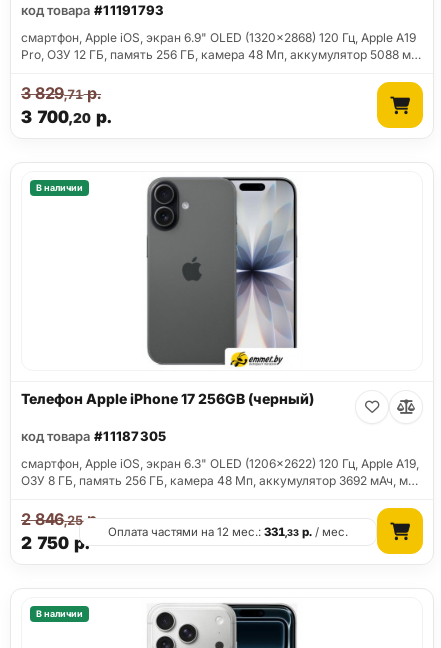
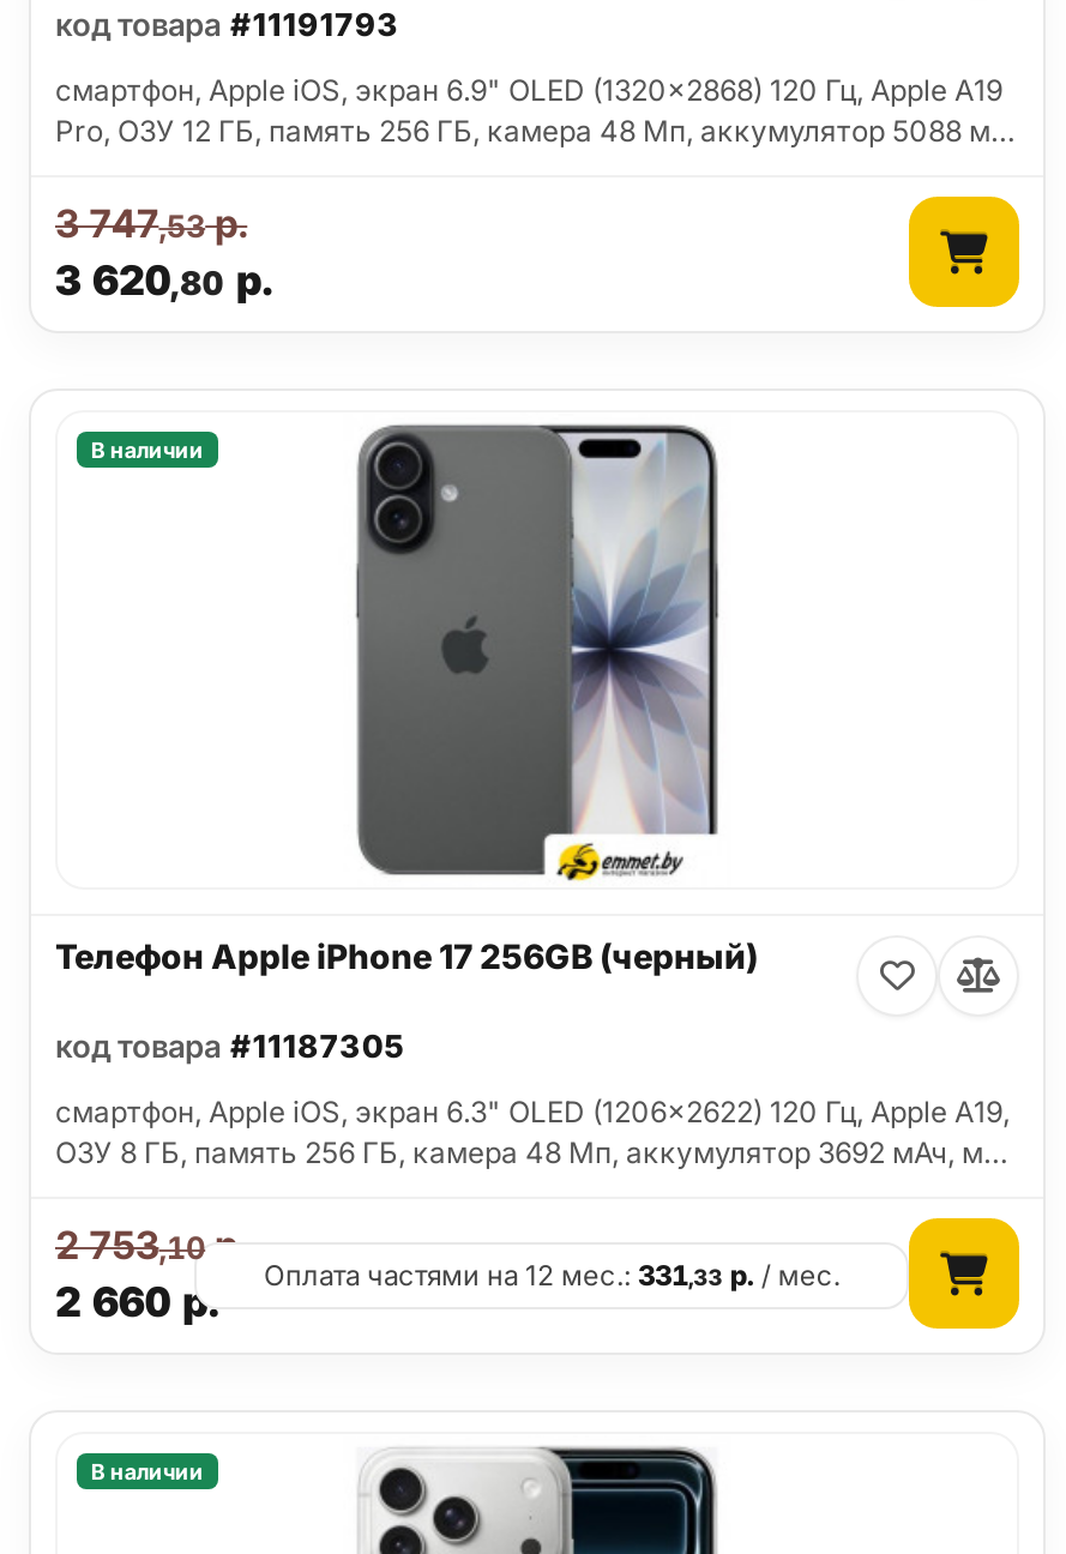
[21,83,101,103] 3 829,71р. -> [55,200,247,248] 3 747,53р.
[21,107,112,127] 3 700,20 р. -> [55,258,274,306] 3 620,80 р.
[21,509,101,529] 2 846,25 р. -> [55,1222,247,1270] 2 753,10 р.
[21,533,90,553] 2 750 р. -> [55,1279,220,1327] 2 660 р.

